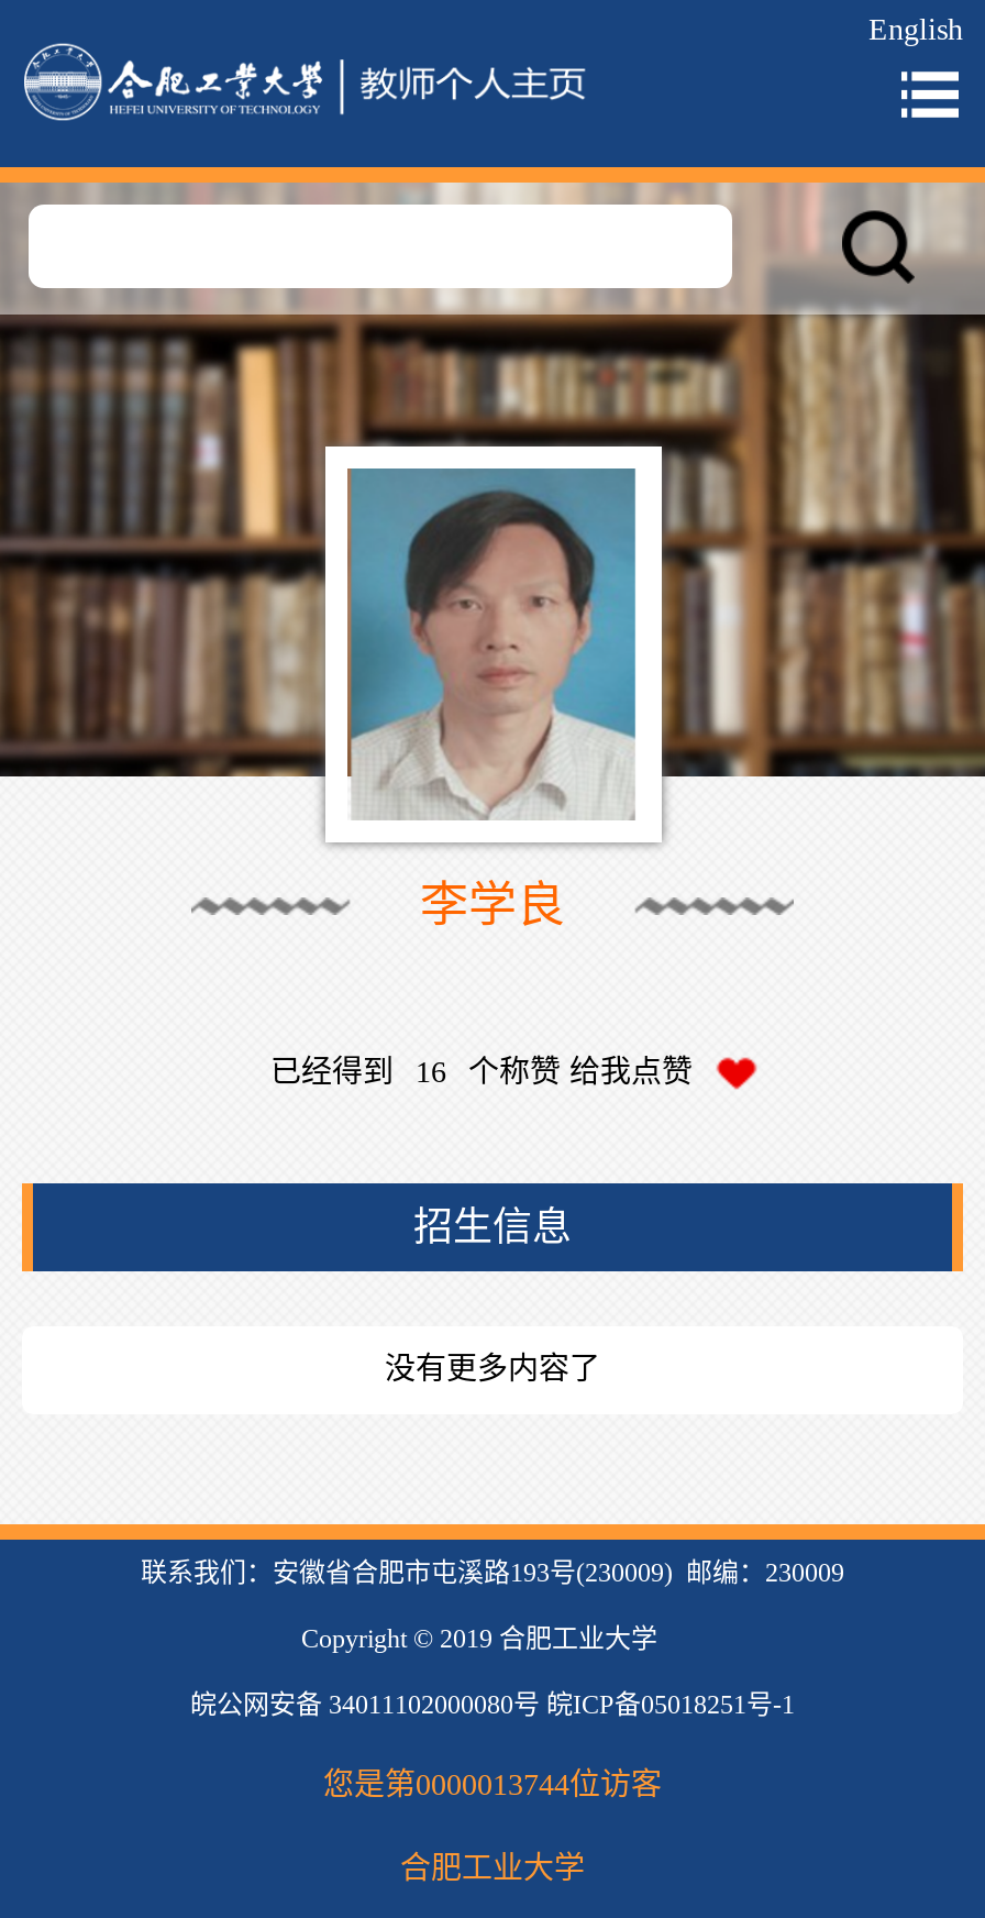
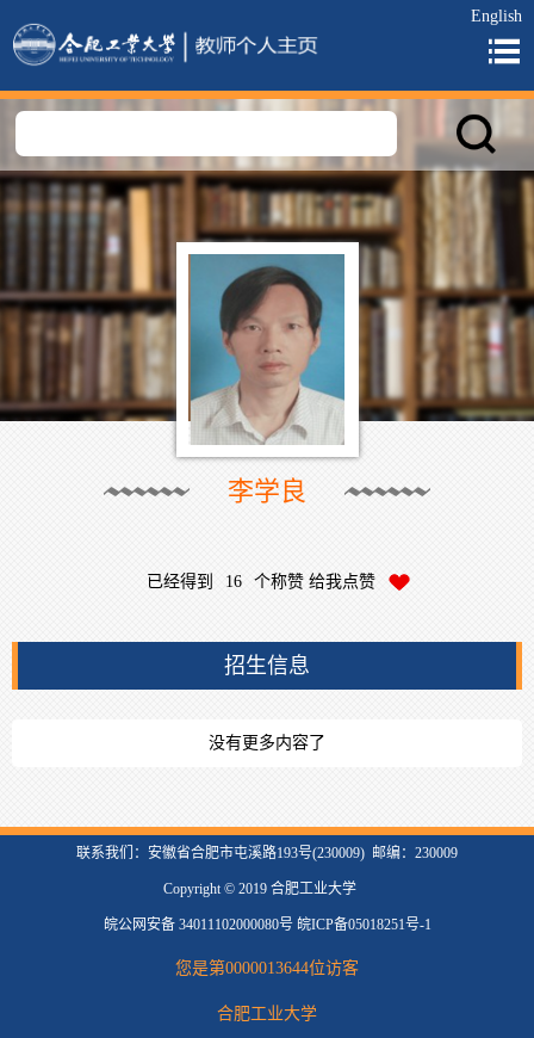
[323,1768,662,1801] 您是第0000013744位访客 -> [175,959,359,977] 您是第0000013644位访客

